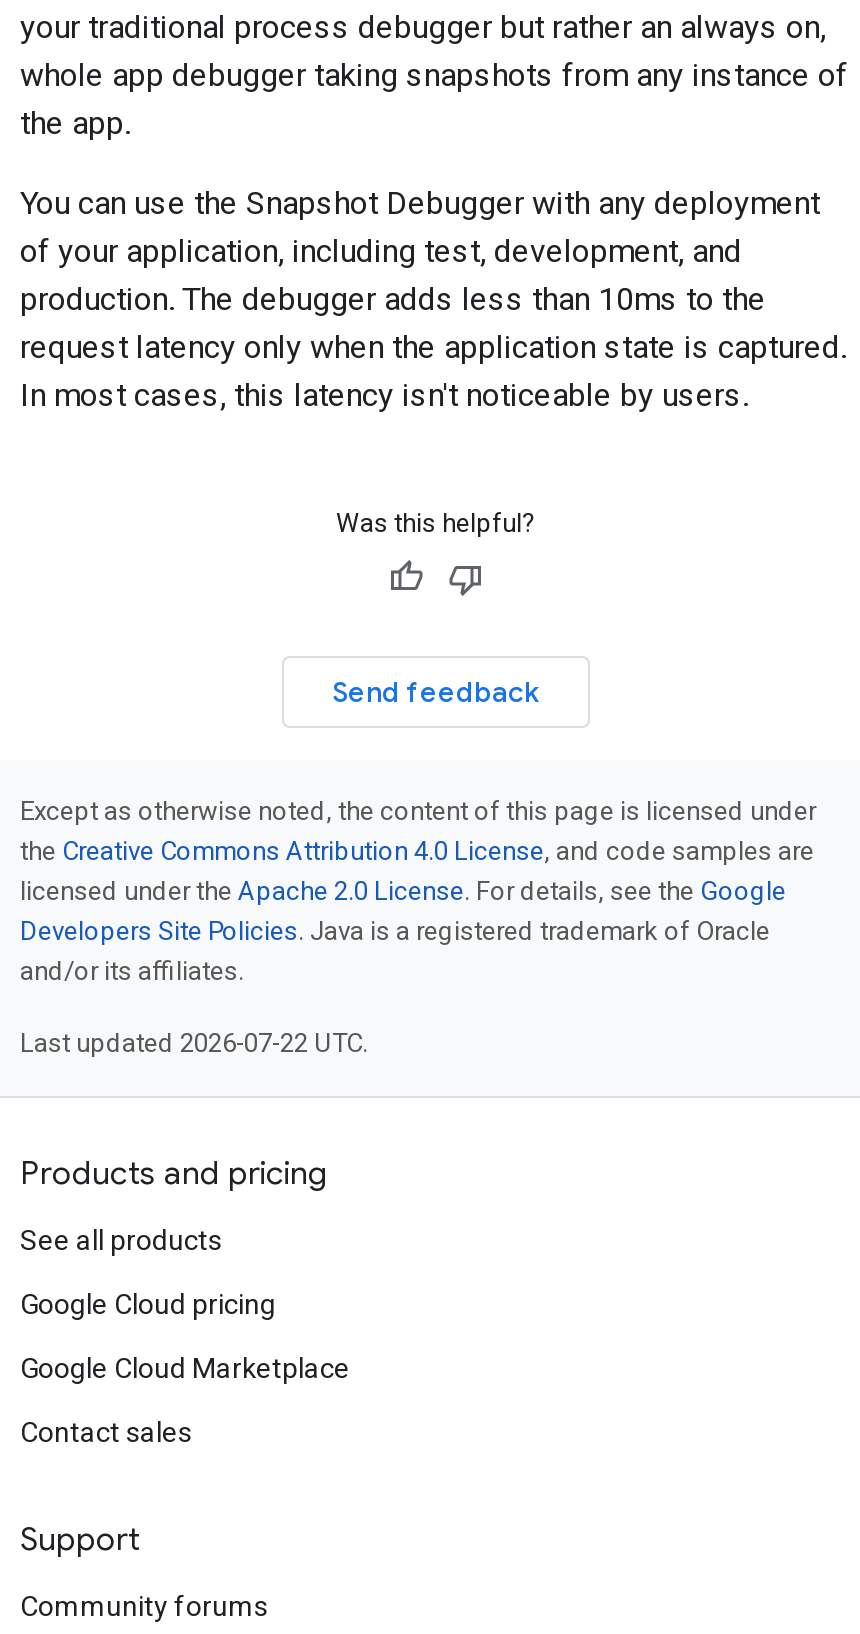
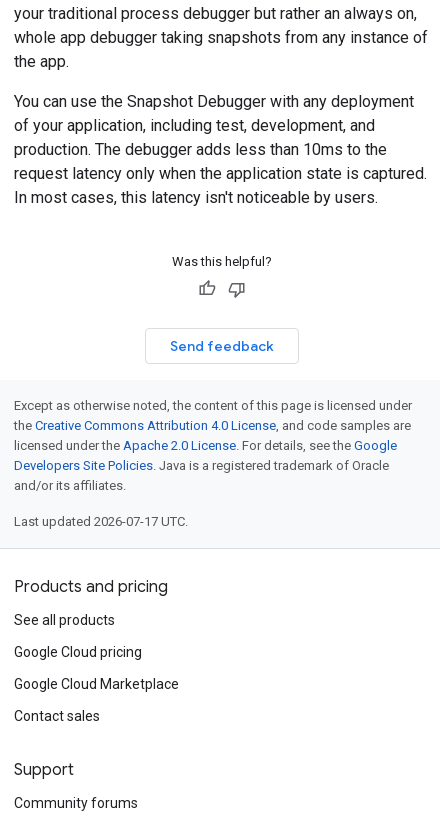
[20,1028,368,1058] Last updated 2026-07-22 UTC. -> [14,514,188,529] Last updated 2026-07-17 UTC.

